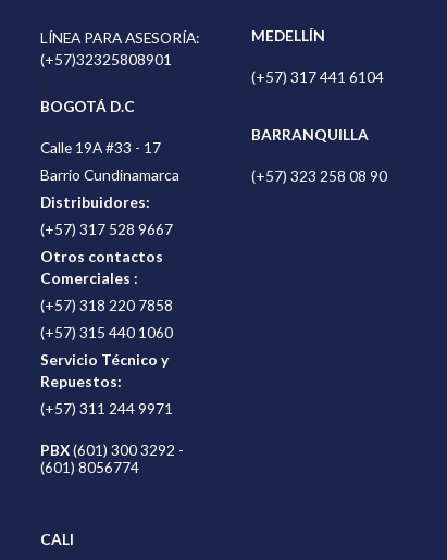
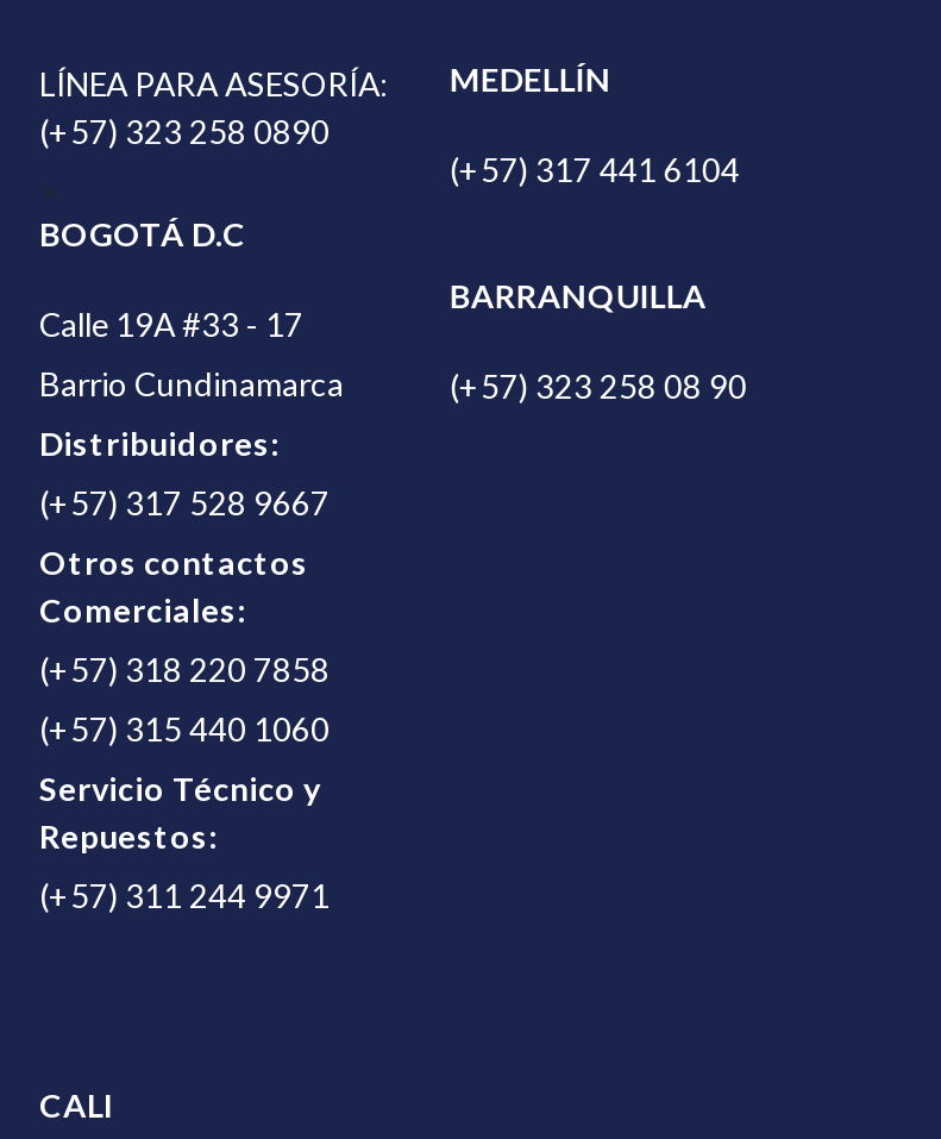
[40,50,172,69] (+57)32325808901 -> [39,111,330,152] (+57) 323 258 0890
[40,269,138,287] Comerciales : -> [39,590,246,630] Comerciales:
[40,441,184,477] PBX (601) 300 3292 - | (601) 8056774 -> none

